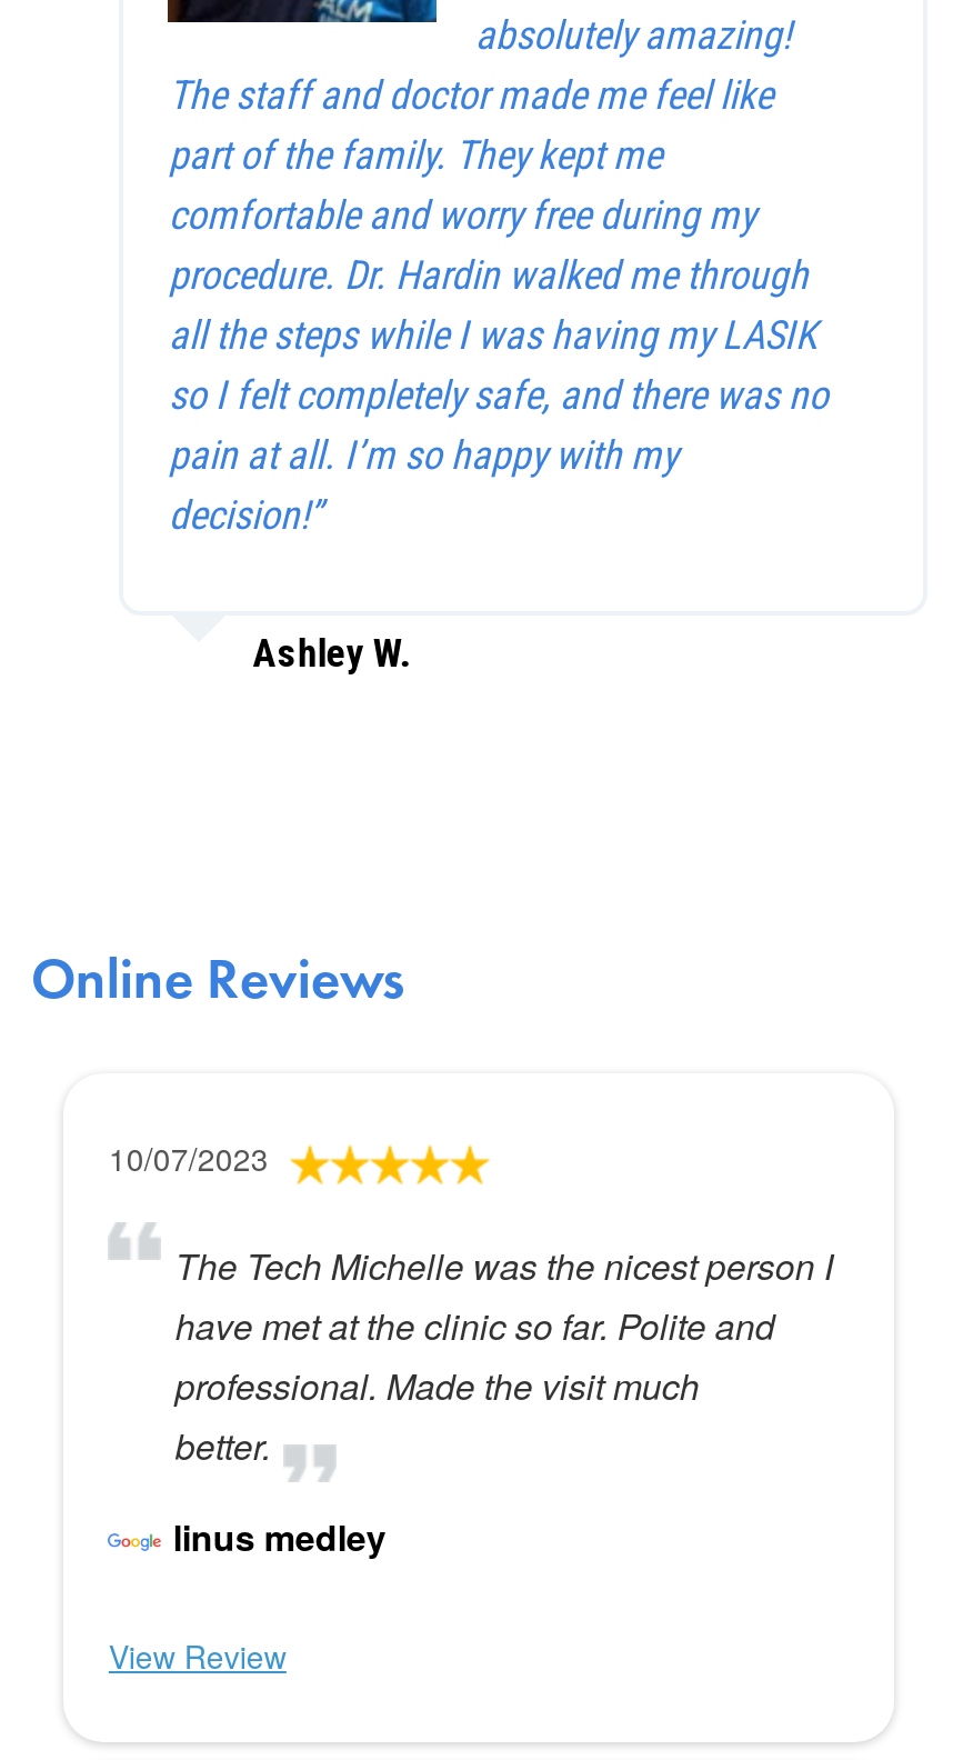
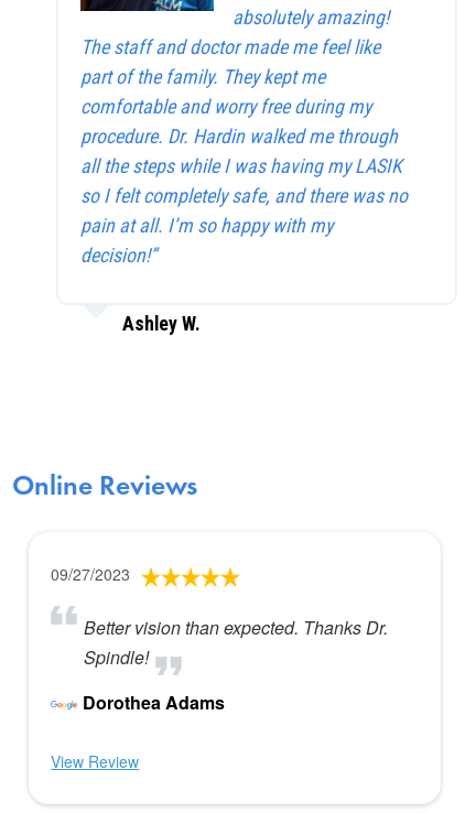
[109,1135,269,1180] 10/07/2023 -> [51,563,130,585] 09/27/2023
[175,1240,833,1471] The Tech Michelle was the nicest person I | have met at the clinic so far. Polite and | professional. Made the visit much | better. -> [84,615,388,670] Better vision than expected. Thanks Dr. | Spindle!
[173,1511,386,1562] linus medley -> [83,690,225,715] Dorothea Adams

